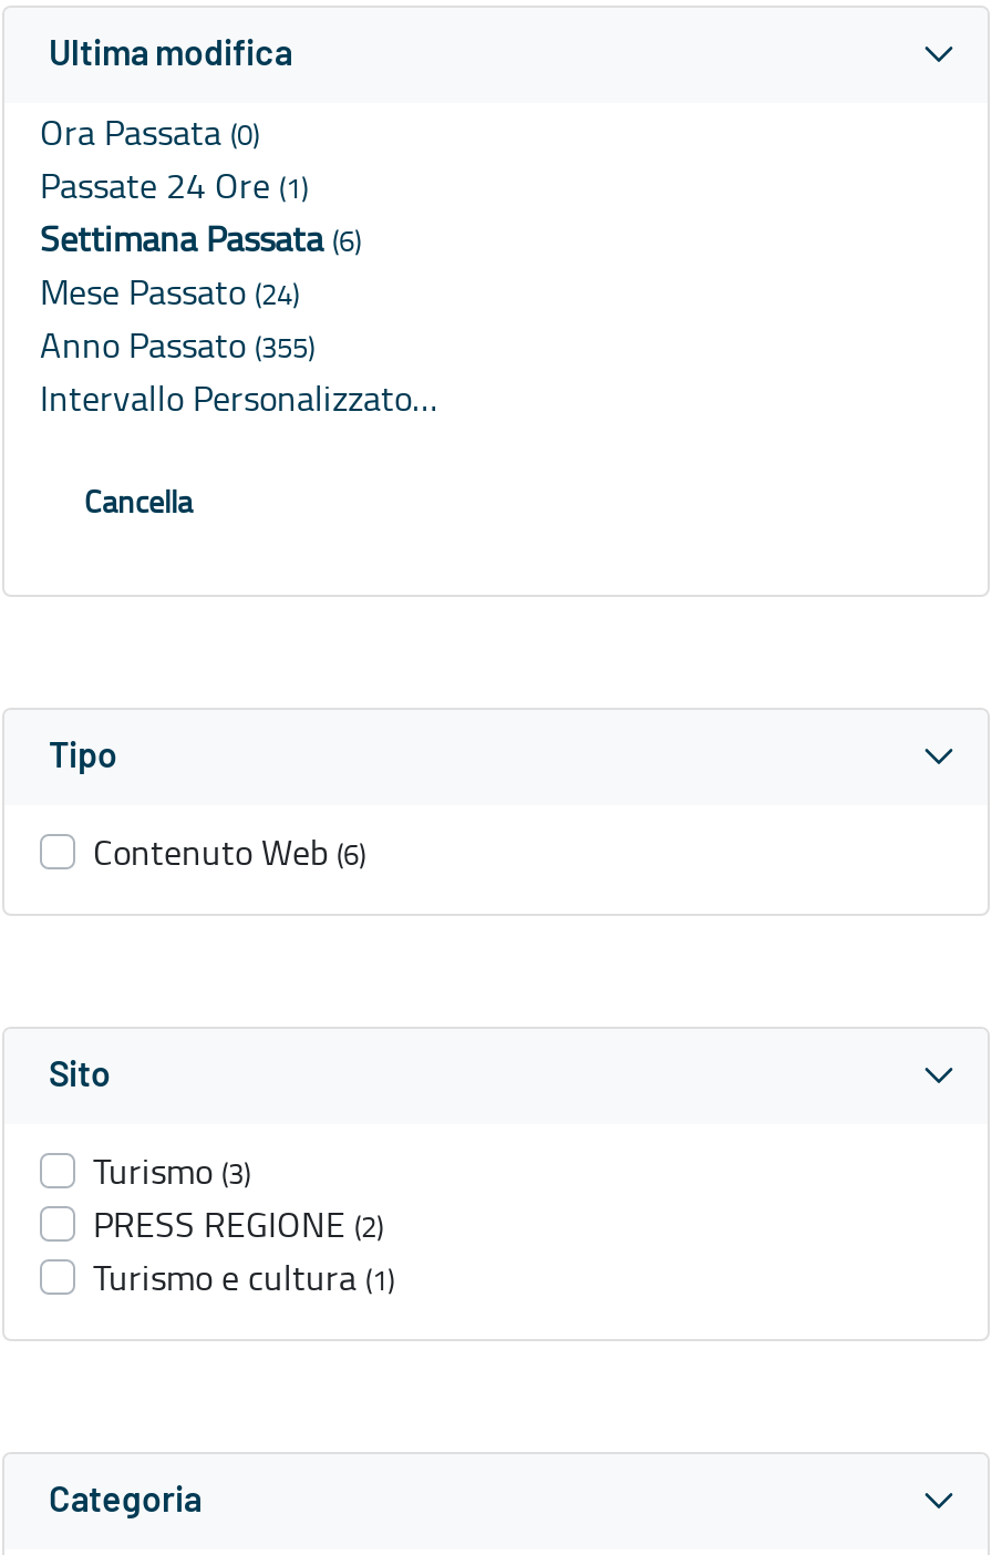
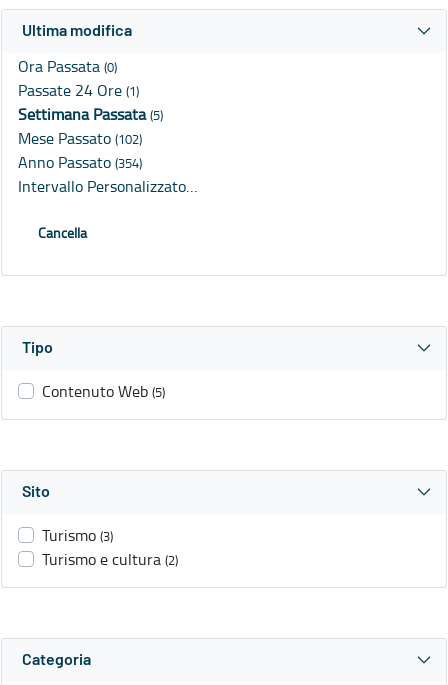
[40,214,361,263] Settimana Passata (6) -> [18,103,163,125] Settimana Passata (5)
[40,268,299,316] Mese Passato (24) -> [18,127,142,149] Mese Passato (102)
[40,321,314,369] Anno Passato (355) -> [18,151,142,173] Anno Passato (354)
[93,828,365,877] Contenuto Web (6) -> [42,380,165,402] Contenuto Web (5)
[93,1200,394,1302] PRESS REGIONE (2) | Turismo e cultura (1) -> [42,548,178,570] Turismo e cultura (2)

